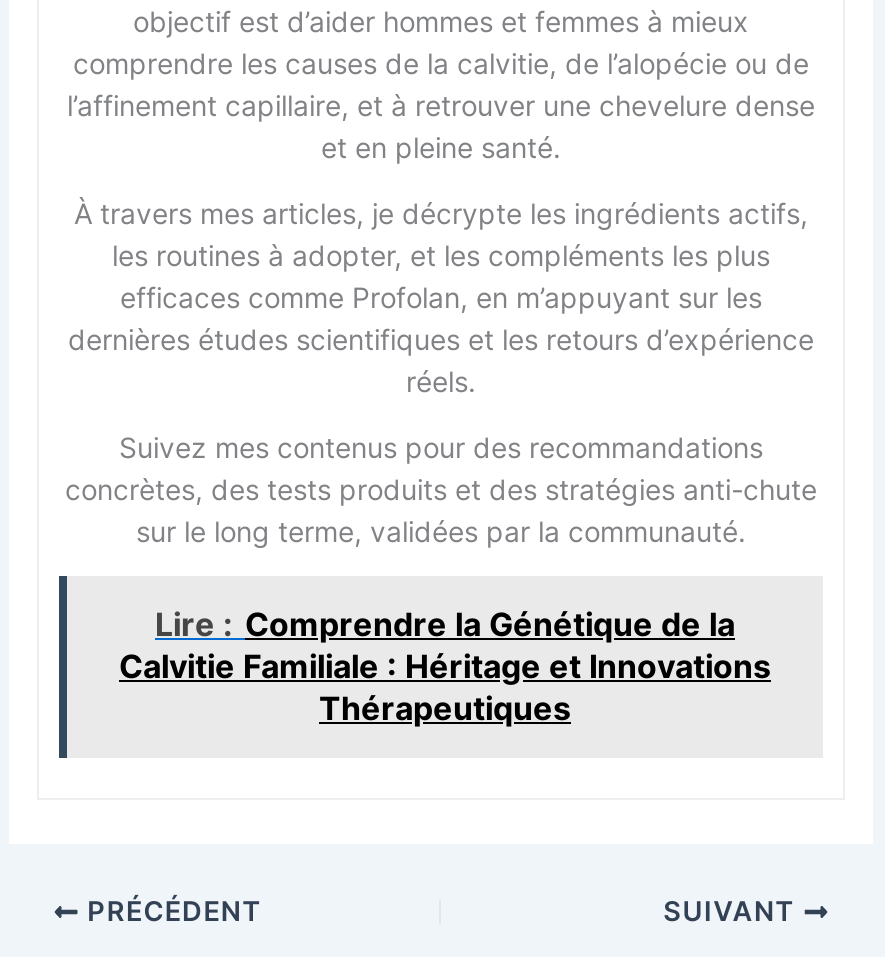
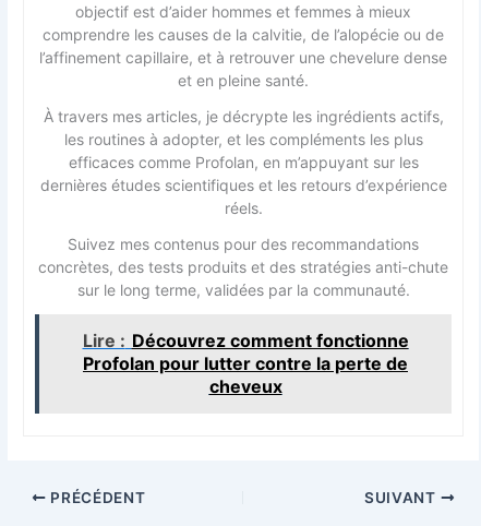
[119,604,771,728] Lire : Comprendre la Génétique de la | Calvitie Familiale : Héritage et Innovations | Thérapeutiques -> [82,330,408,397] Lire : Découvrez comment fonctionne | Profolan pour lutter contre la perte de | cheveux

